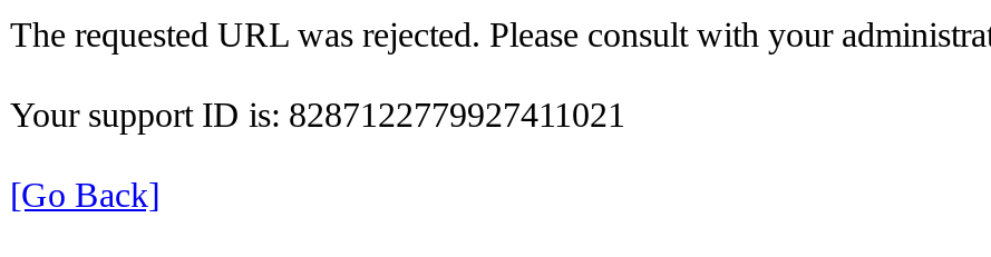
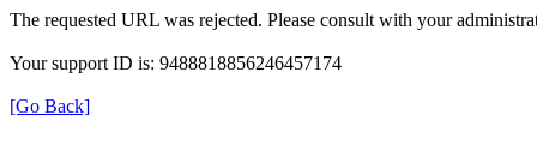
[10,96,625,134] Your support ID is: 8287122779927411021 -> [10,53,342,73] Your support ID is: 9488818856246457174

